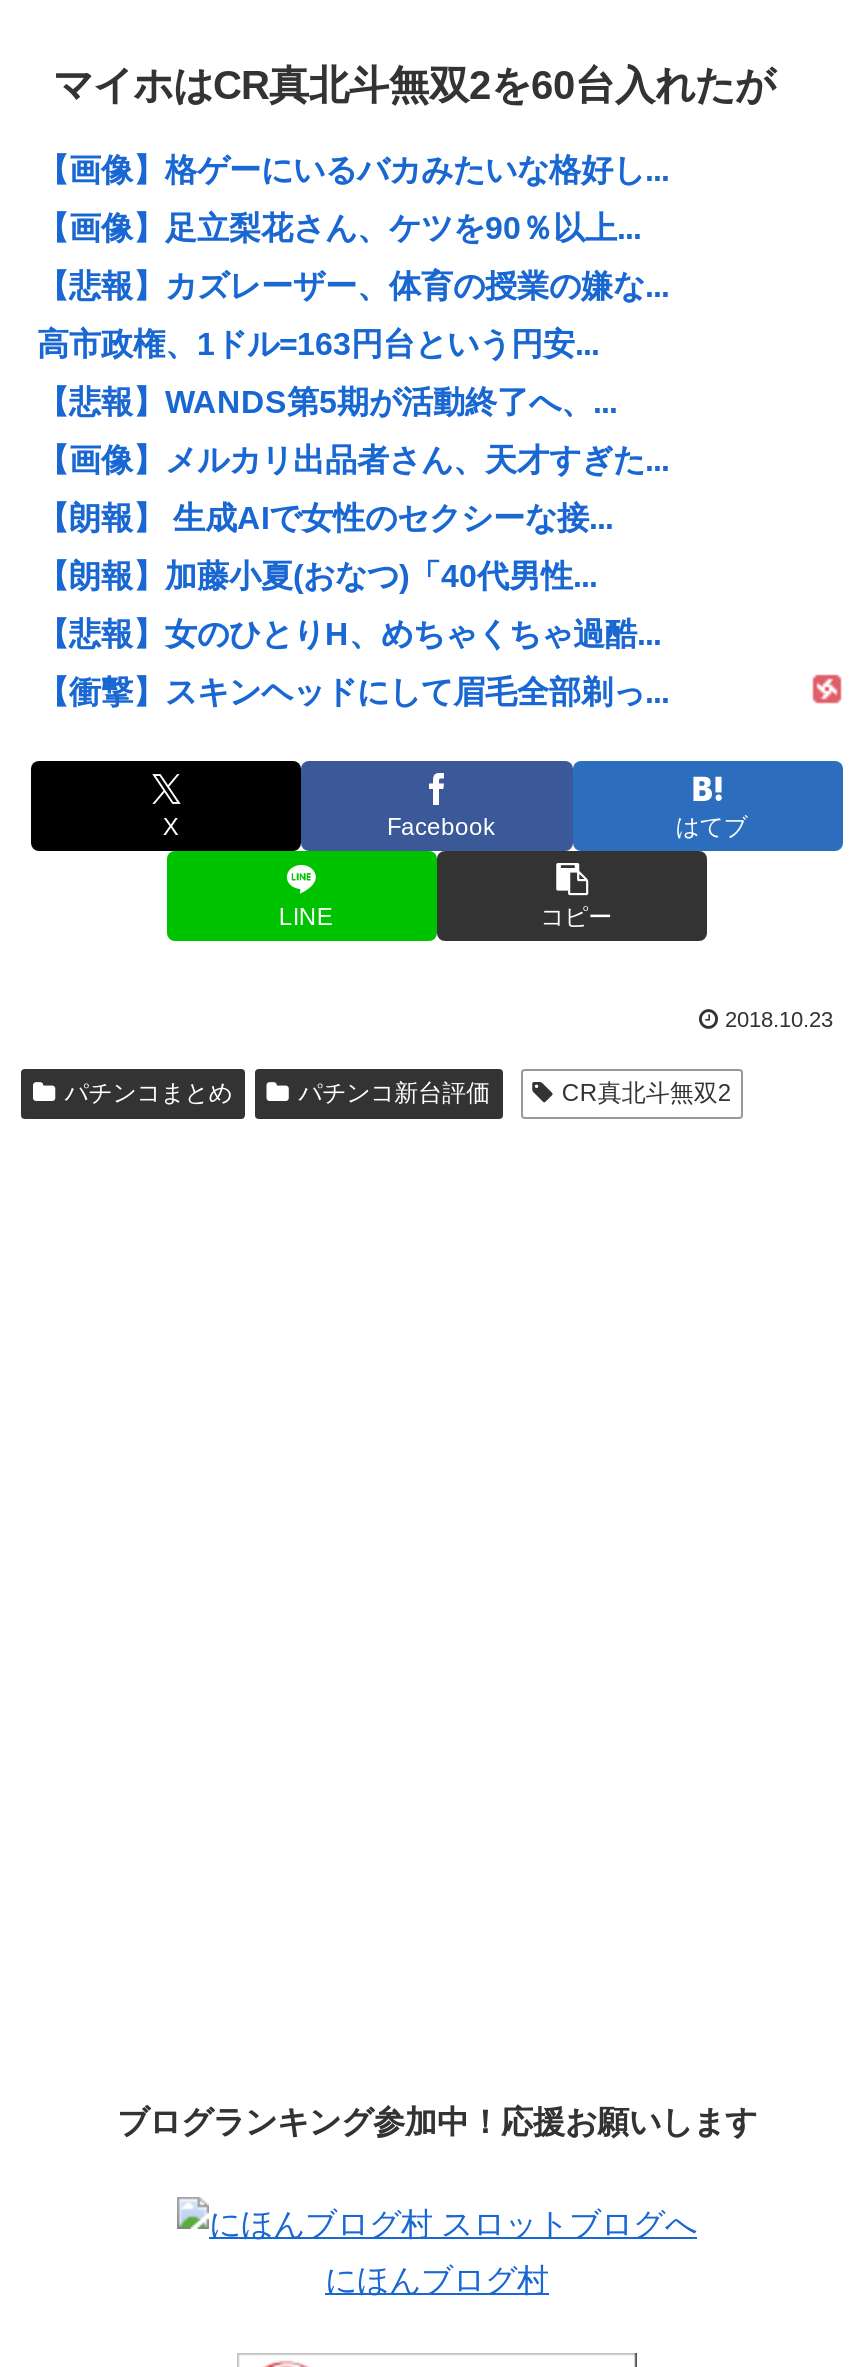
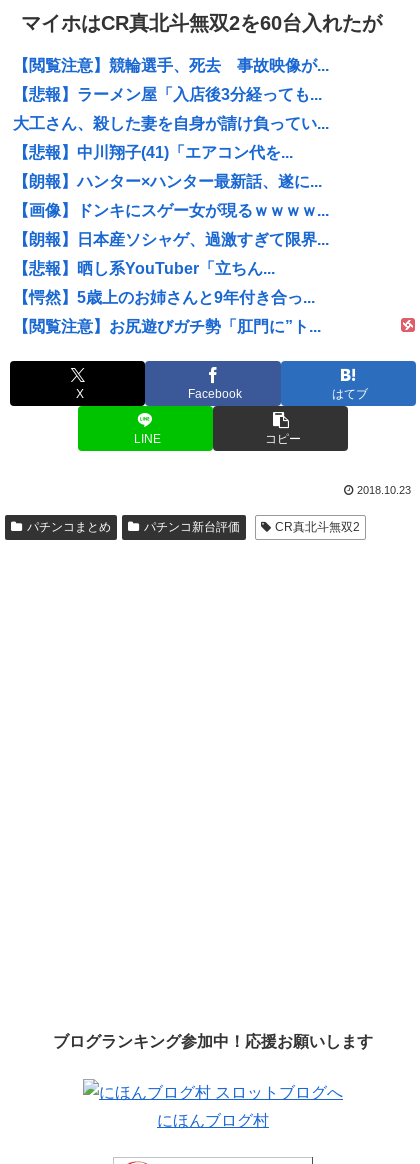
[37,153,669,187] 【画像】格ゲーにいるバカみたいな格好し... -> [13,57,329,74] 【閲覧注意】競輪選手、死去 事故映像が...
[37,211,641,245] 【画像】足立梨花さん、ケツを90％以上... -> [13,86,322,103] 【悲報】ラーメン屋「入店後3分経っても...
[37,269,669,303] 【悲報】カズレーザー、体育の授業の嫌な... -> [13,115,329,132] 大工さん、殺した妻を自身が請け負ってい...
[37,327,599,361] 高市政権、1ドル=163円台という円安... -> [13,144,293,161] 【悲報】中川翔子(41)「エアコン代を...
[37,385,617,419] 【悲報】WANDS第5期が活動終了へ、... -> [13,173,322,190] 【朗報】ハンター×ハンター最新話、遂に...
[37,443,669,477] 【画像】メルカリ出品者さん、天才すぎた... -> [13,202,329,219] 【画像】ドンキにスゲー女が現るｗｗｗｗ...
[37,501,613,535] 【朗報】 生成AIで女性のセクシーな接... -> [13,231,329,248] 【朗報】日本産ソシャゲ、過激すぎて限界...
[37,559,597,593] 【朗報】加藤小夏(おなつ)「40代男性... -> [13,260,275,277] 【悲報】晒し系YouTuber「立ちん...
[37,617,661,651] 【悲報】女のひとりH、めちゃくちゃ過酷... -> [13,289,315,306] 【愕然】5歳上のお姉さんと9年付き合っ...
[37,675,669,709] 【衝撃】スキンヘッドにして眉毛全部剃っ... -> [13,318,321,335] 【閲覧注意】お尻遊びガチ勢「肛門に”ト...

